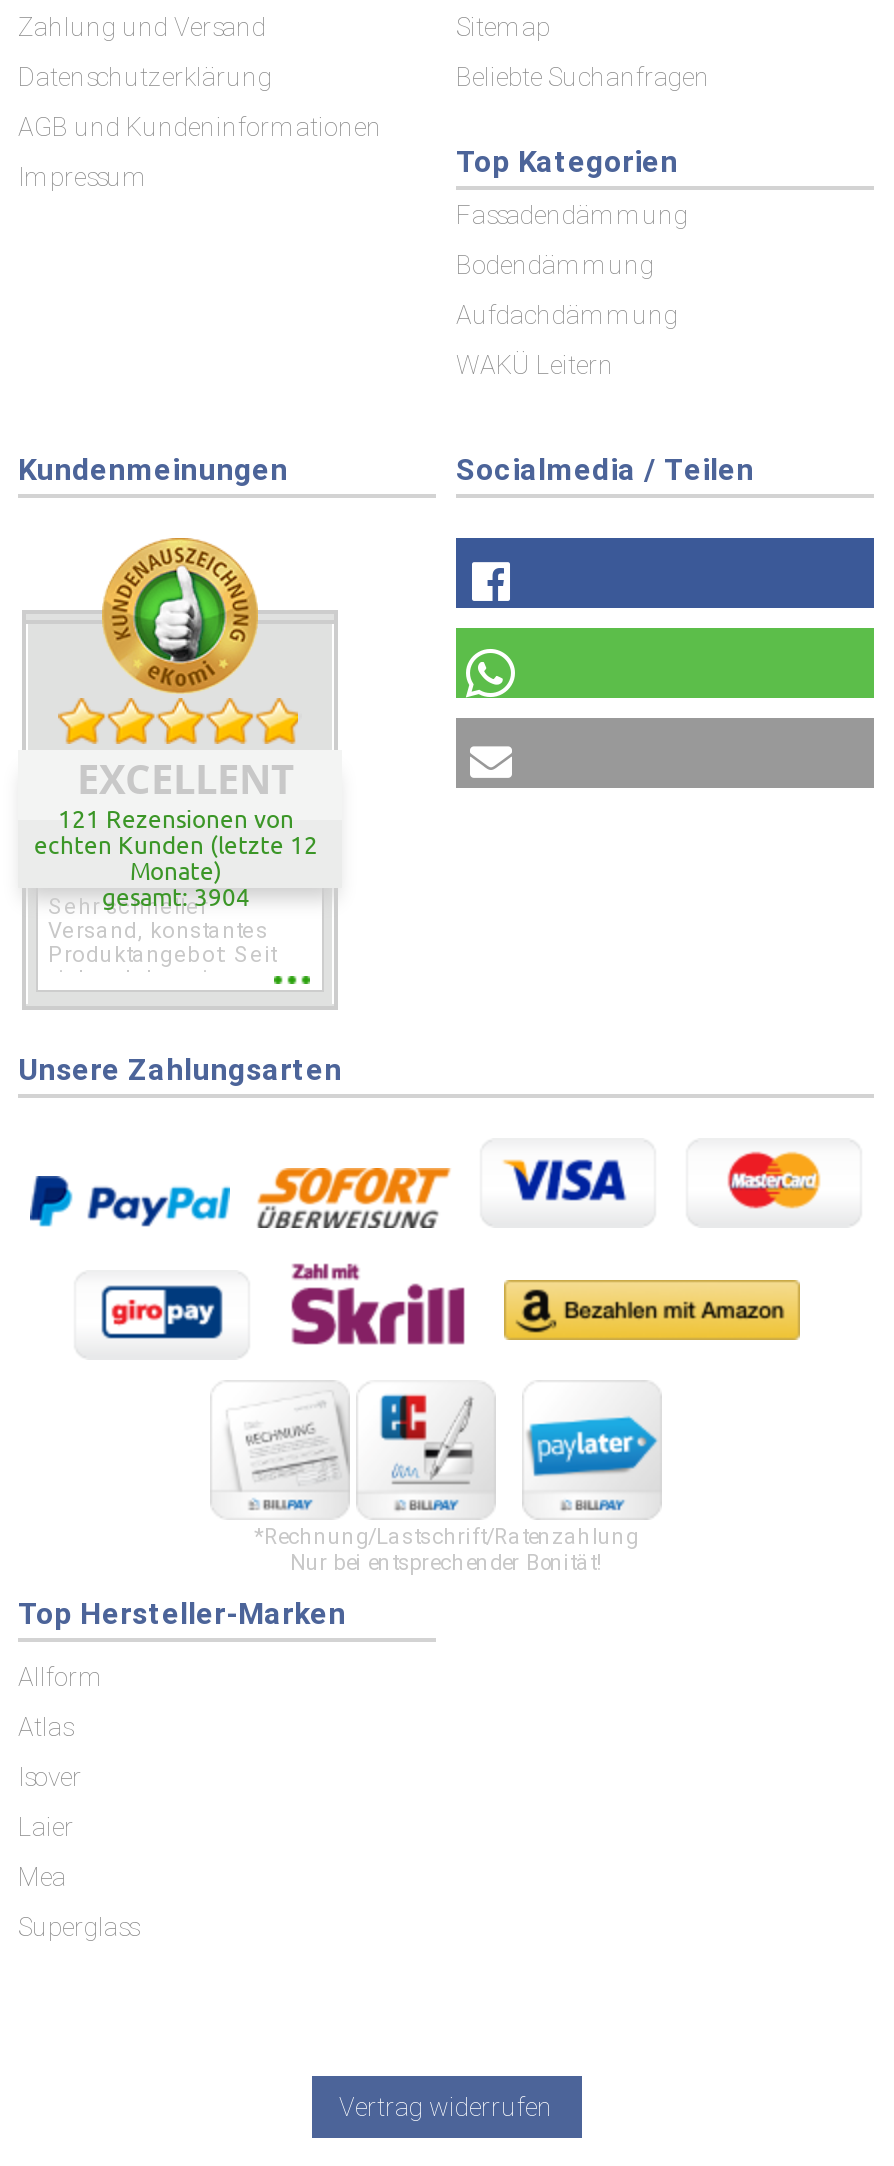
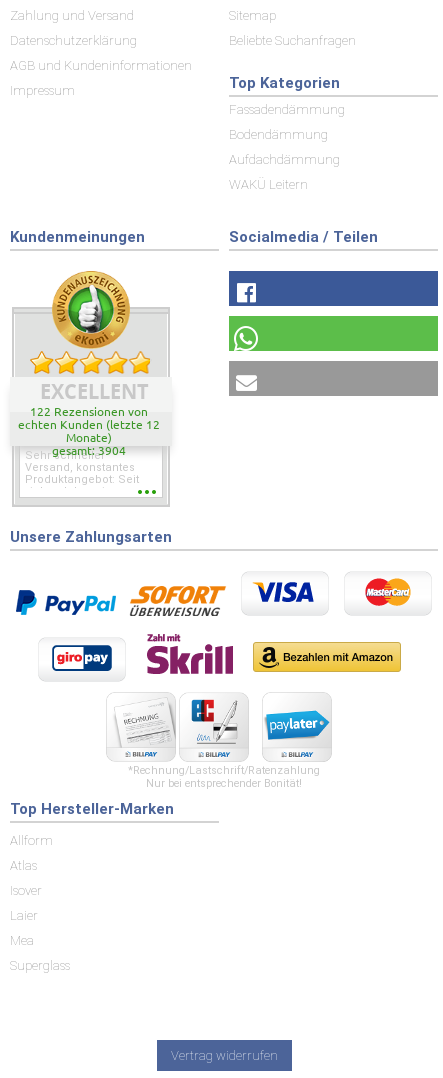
[58,807,294,833] 121 Rezensionen von -> [30,405,148,418] 122 Rezensionen von

